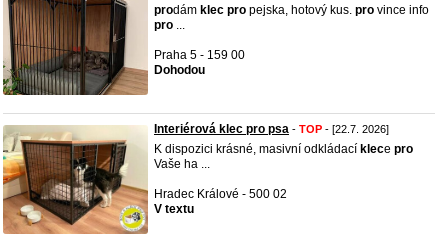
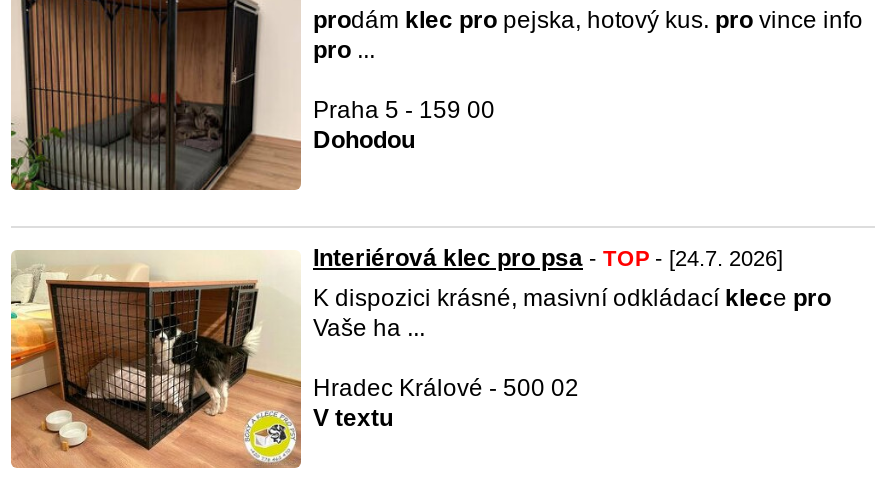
[154,122,389,136] Interiérová klec pro psa - TOP - [22.7. 2026] -> [313,244,783,272] Interiérová klec pro psa - TOP - [24.7. 2026]

